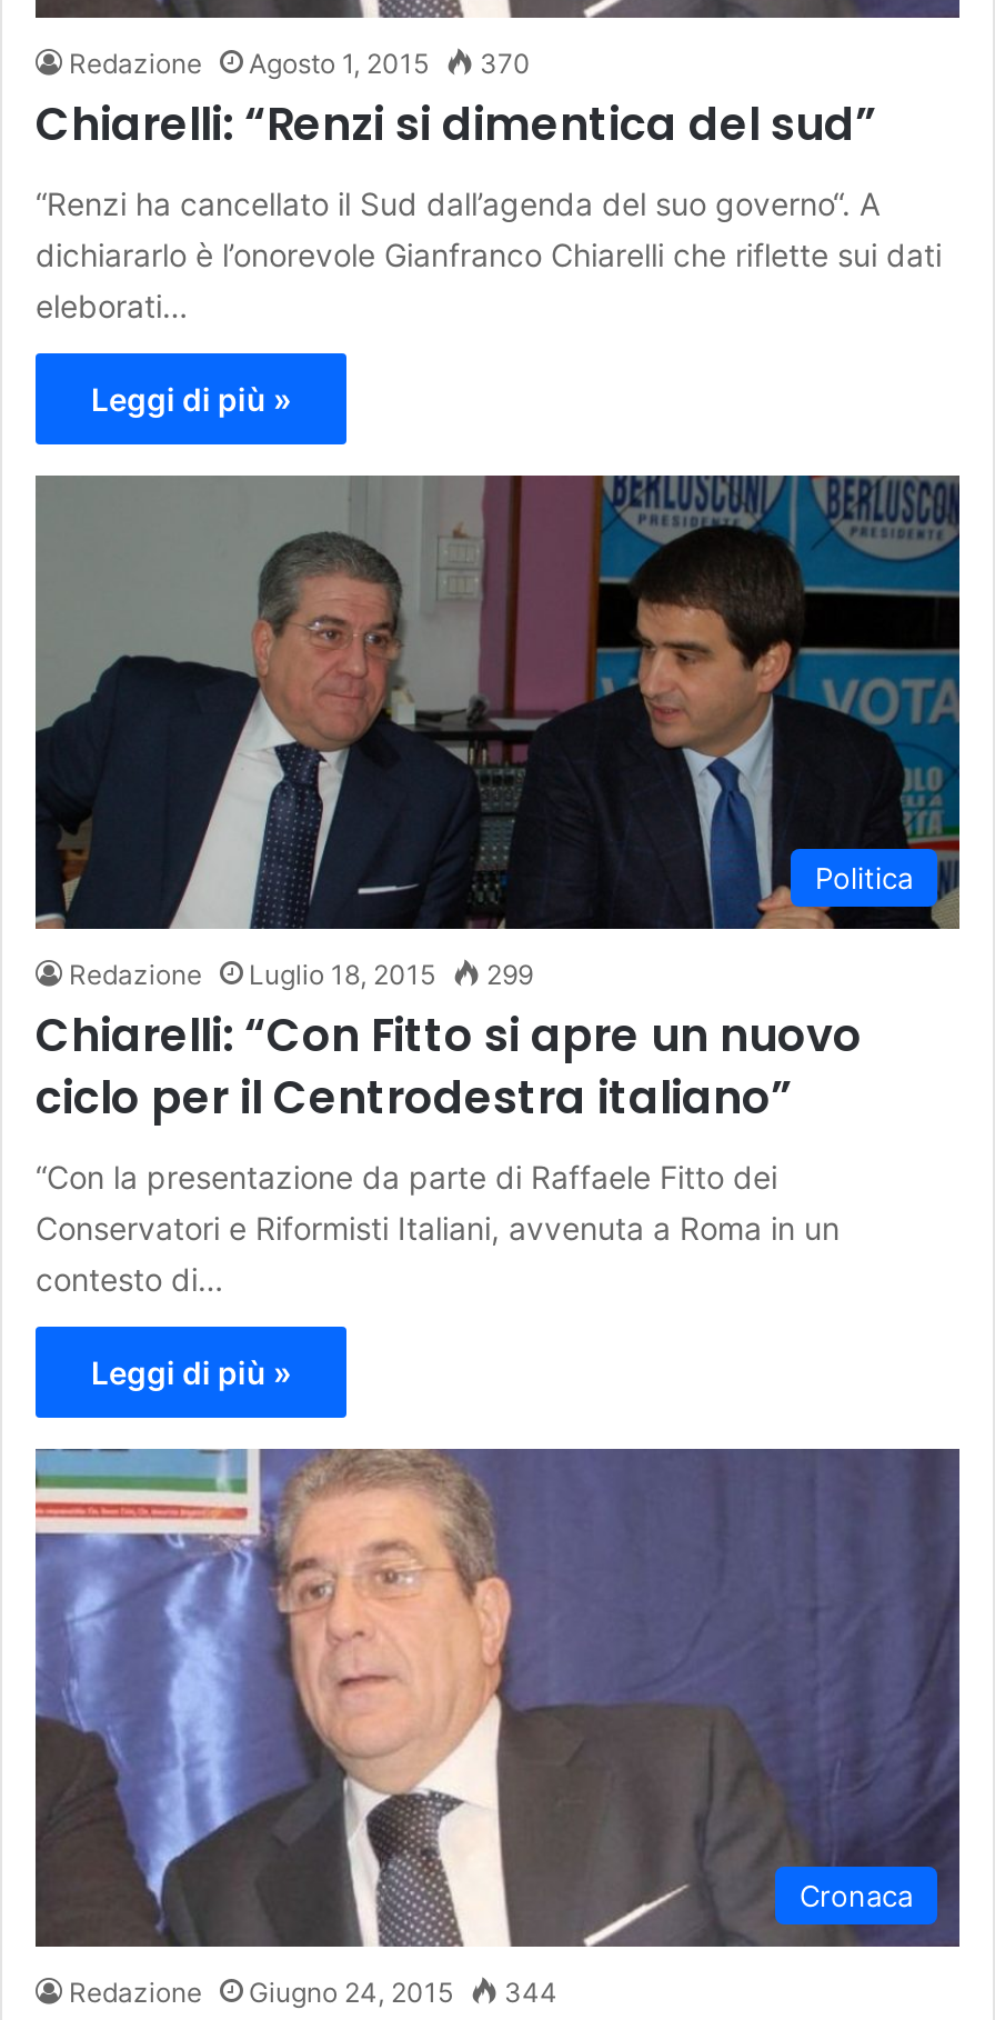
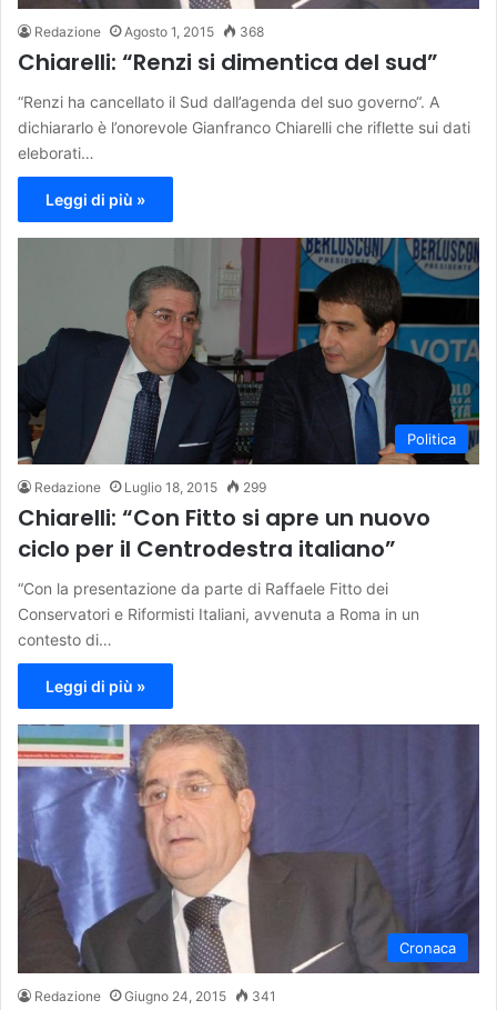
[69,46,531,80] Redazione Agosto 1, 2015 370 -> [34,23,264,40] Redazione Agosto 1, 2015 368
[69,1976,557,2010] Redazione Giugno 24, 2015 344 -> [34,988,276,1005] Redazione Giugno 24, 2015 341

